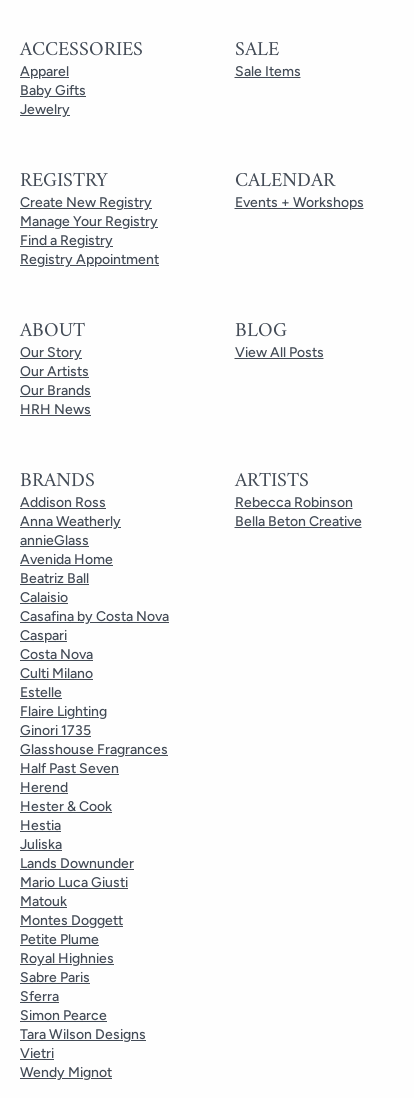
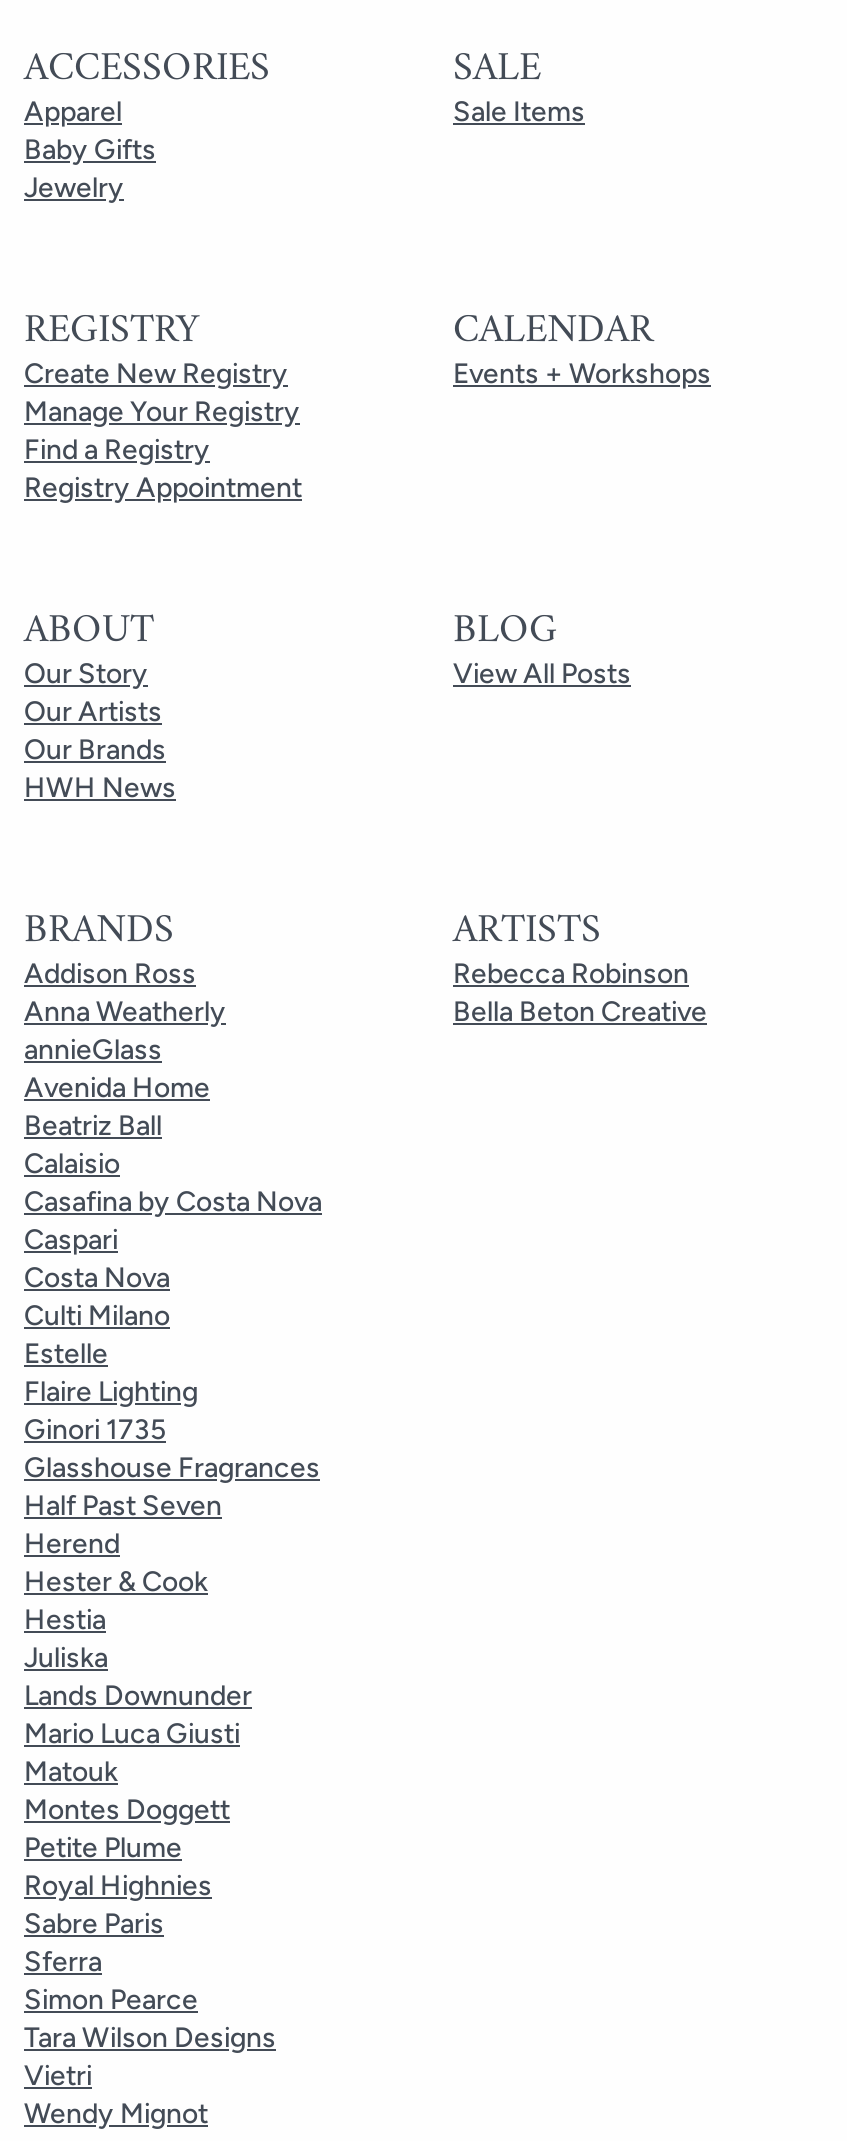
[20,401,91,418] HRH News -> [24,771,176,805] HWH News

